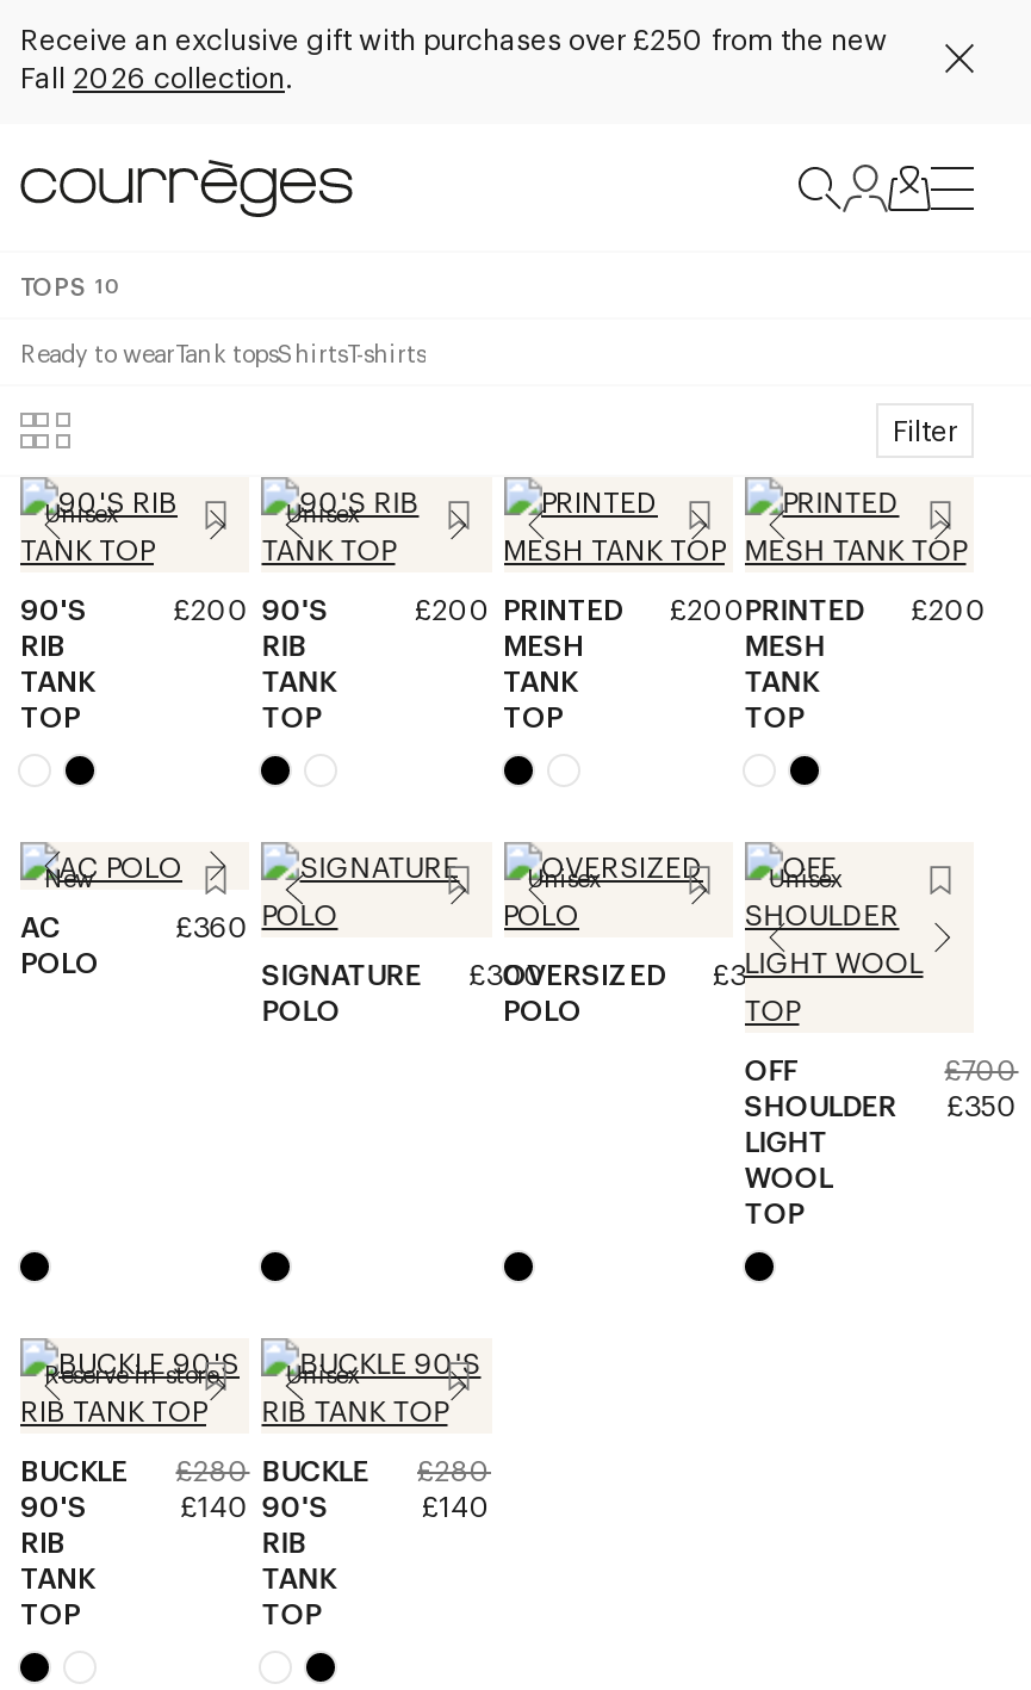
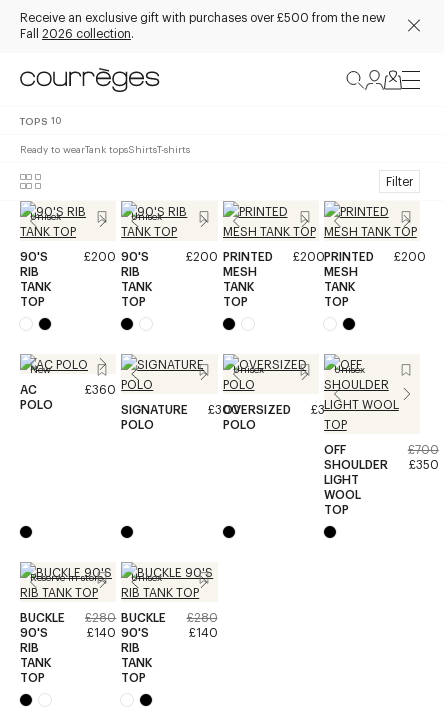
[20,18,888,56] Receive an exclusive gift with purchases over £250 from the new -> [20,8,386,24] Receive an exclusive gift with purchases over £500 from the new

